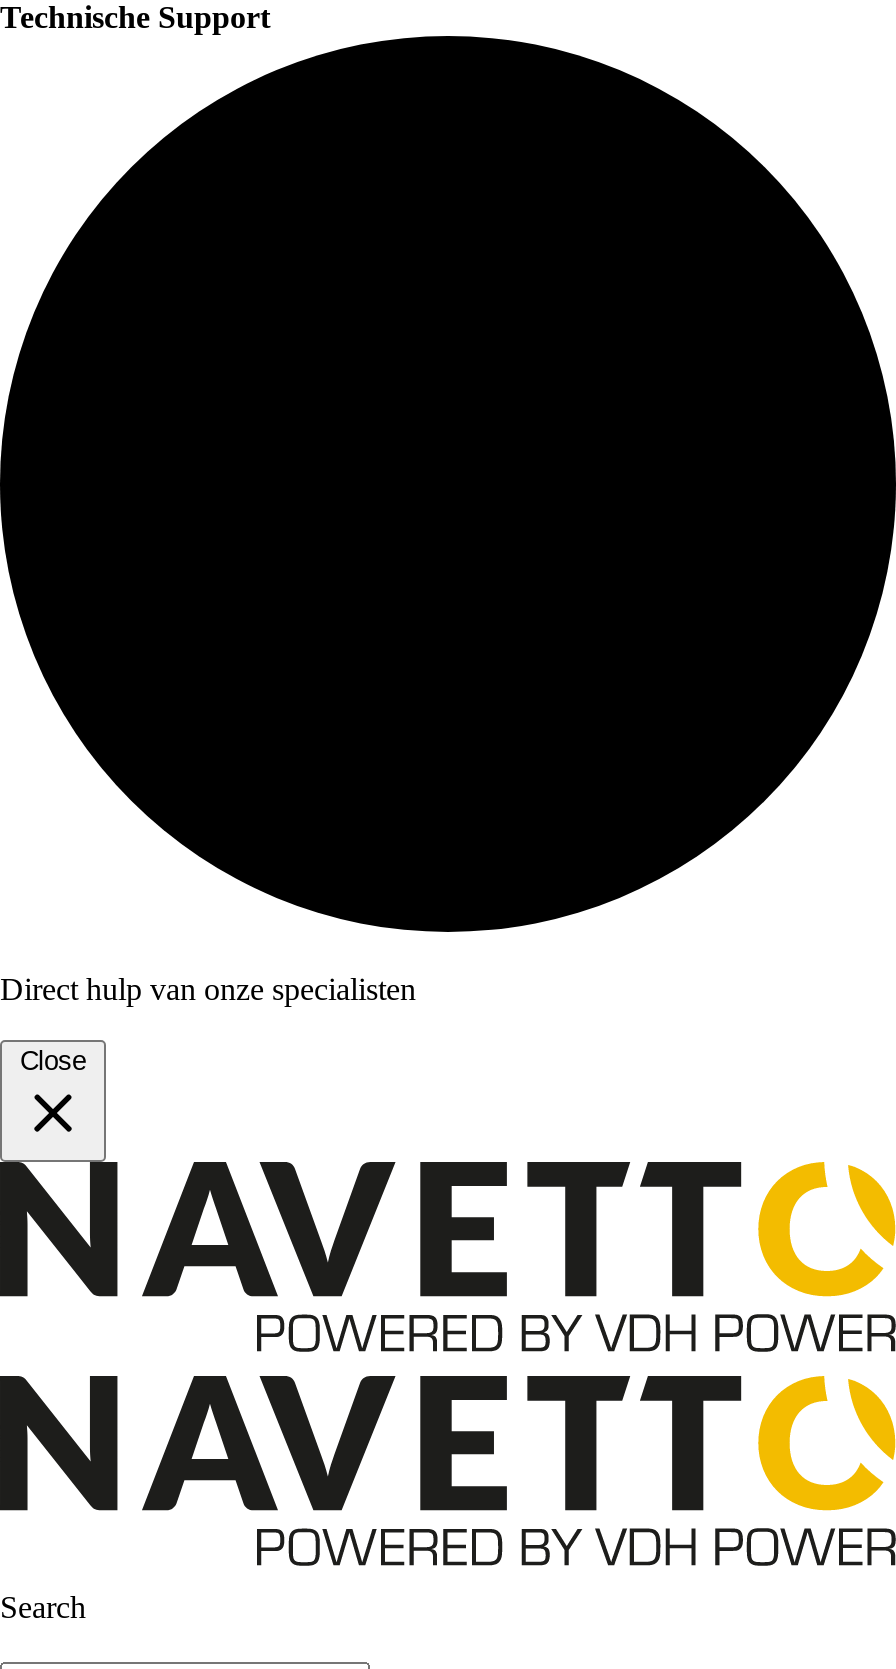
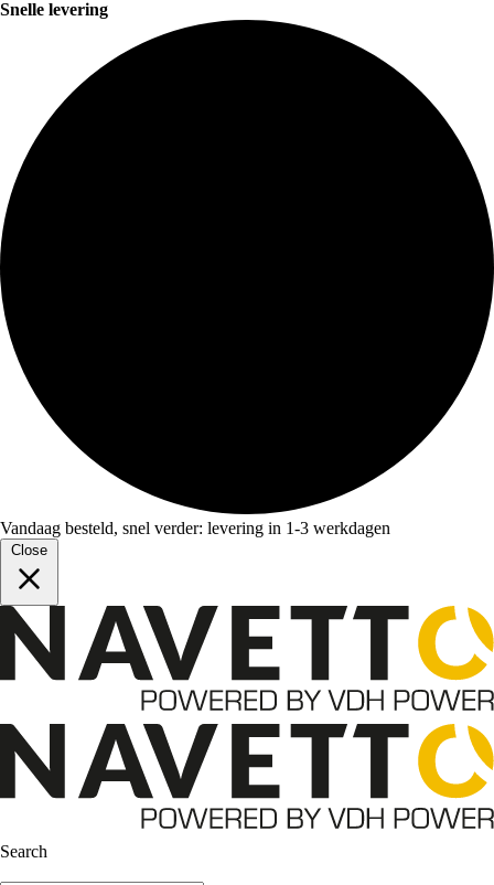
[0,0,270,34] Technische Support -> [0,0,108,19] Snelle levering
[0,972,416,1006] Direct hulp van onze specialisten -> [0,519,390,537] Vandaag besteld, snel verder: levering in 1-3 werkdagen

